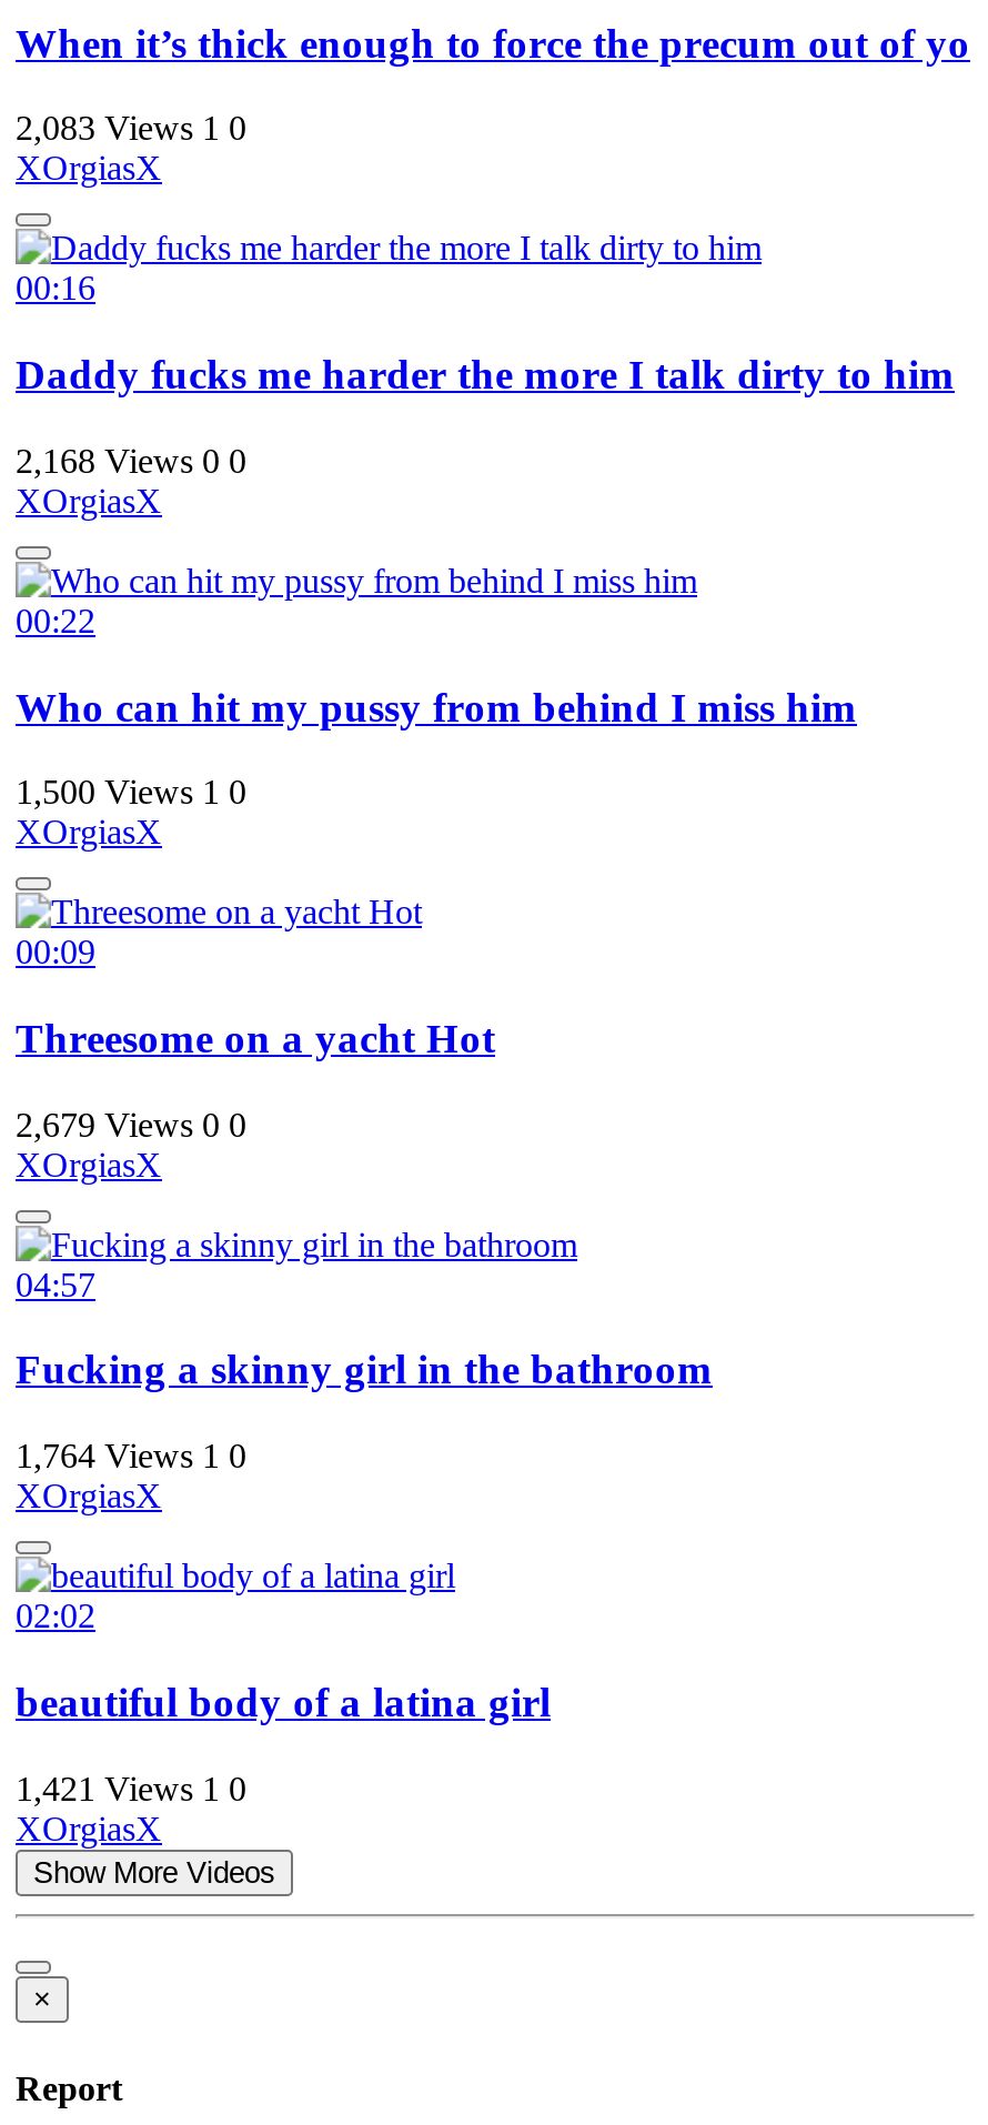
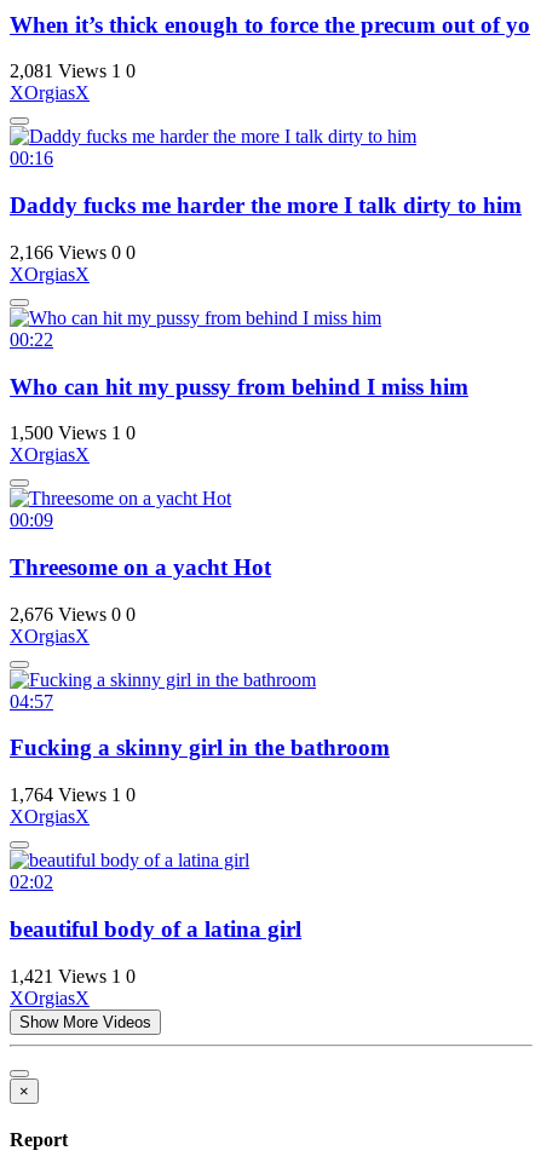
[16,110,246,147] 2,083 Views 1 0 -> [10,61,136,82] 2,081 Views 1 0
[16,441,246,479] 2,168 Views 0 0 -> [10,242,136,262] 2,166 Views 0 0
[16,1105,246,1143] 2,679 Views 0 0 -> [10,604,136,624] 2,676 Views 0 0

